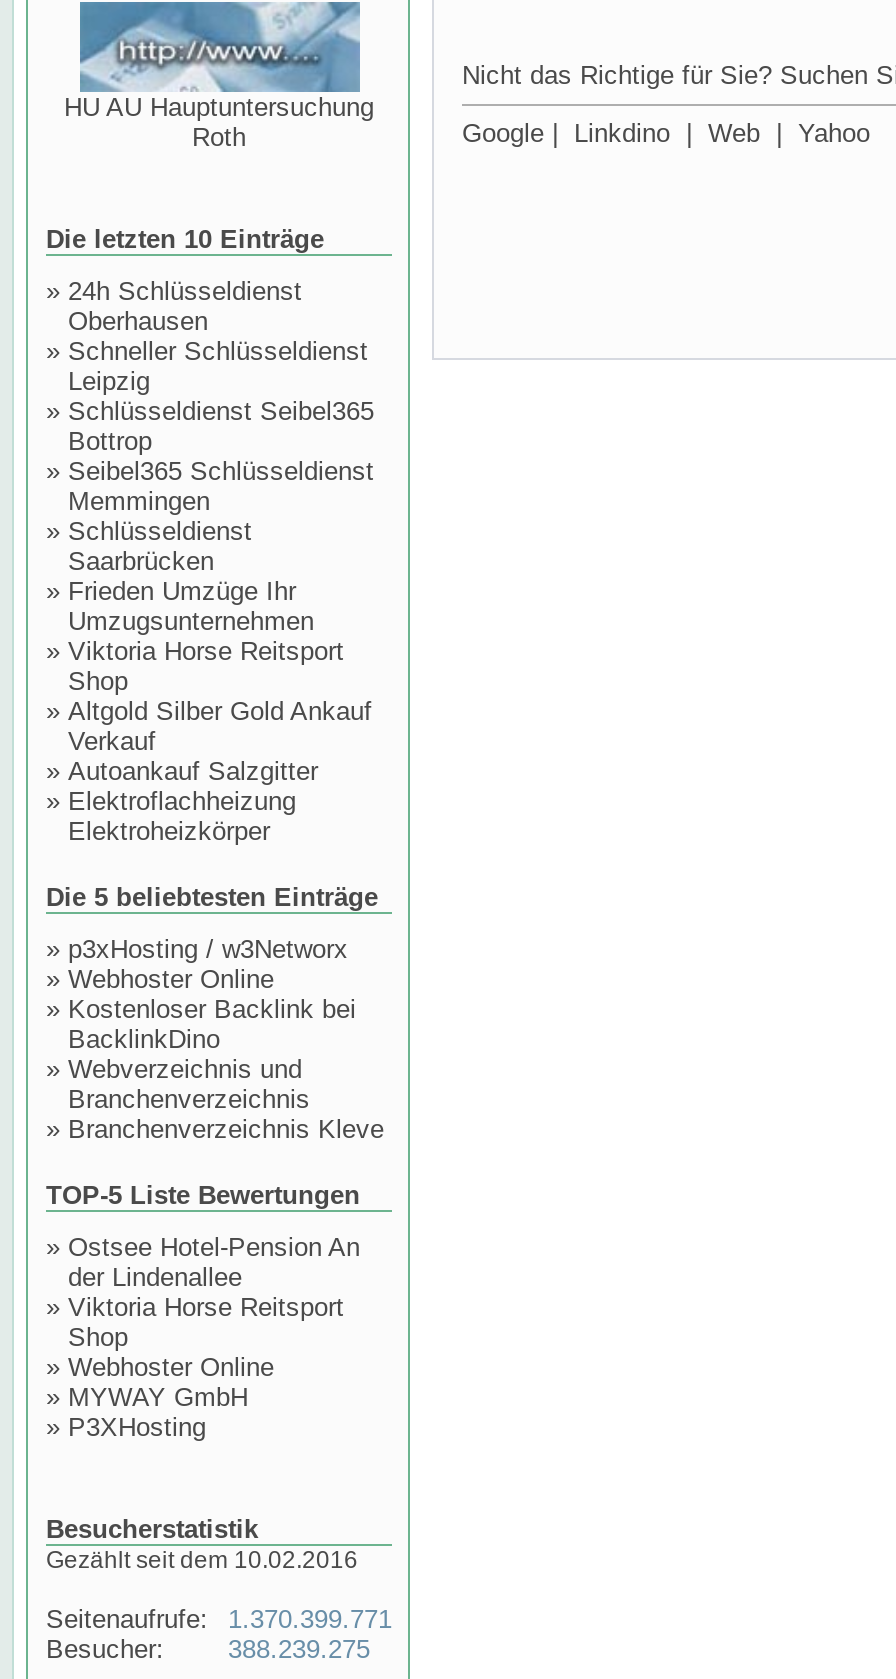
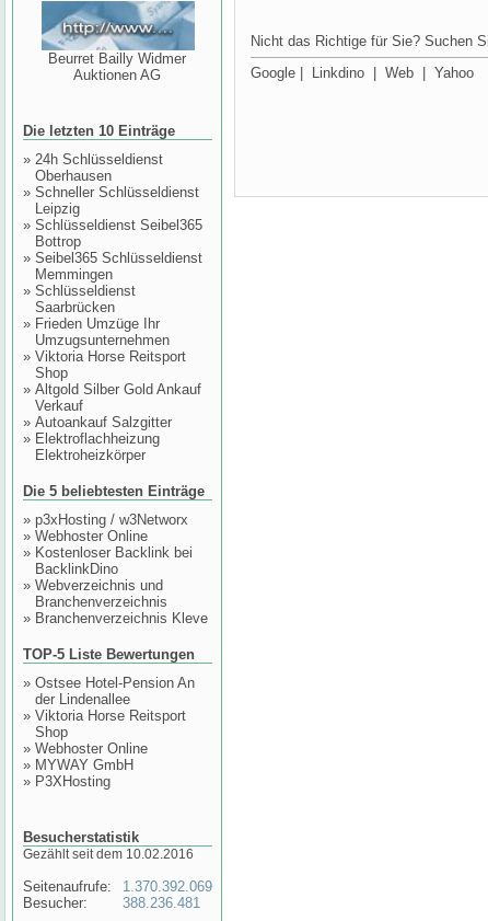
[64,91,374,151] HU AU Hauptuntersuchung | Roth -> [49,50,187,83] Beurret Bailly Widmer | Auktionen AG
[46,1604,392,1634] Seitenaufrufe: 1.370.399.771 -> [23,878,212,895] Seitenaufrufe: 1.370.392.069
[228,1634,370,1664] 388.239.275 -> [123,895,200,911] 388.236.481

